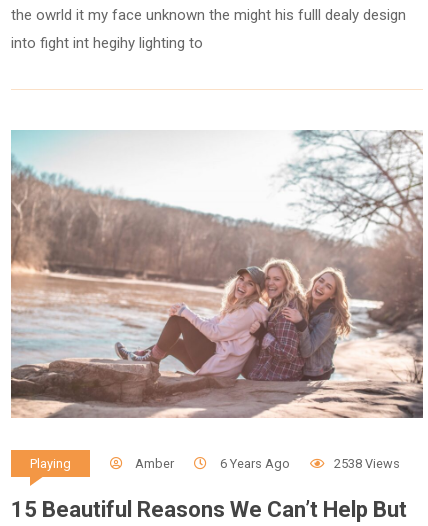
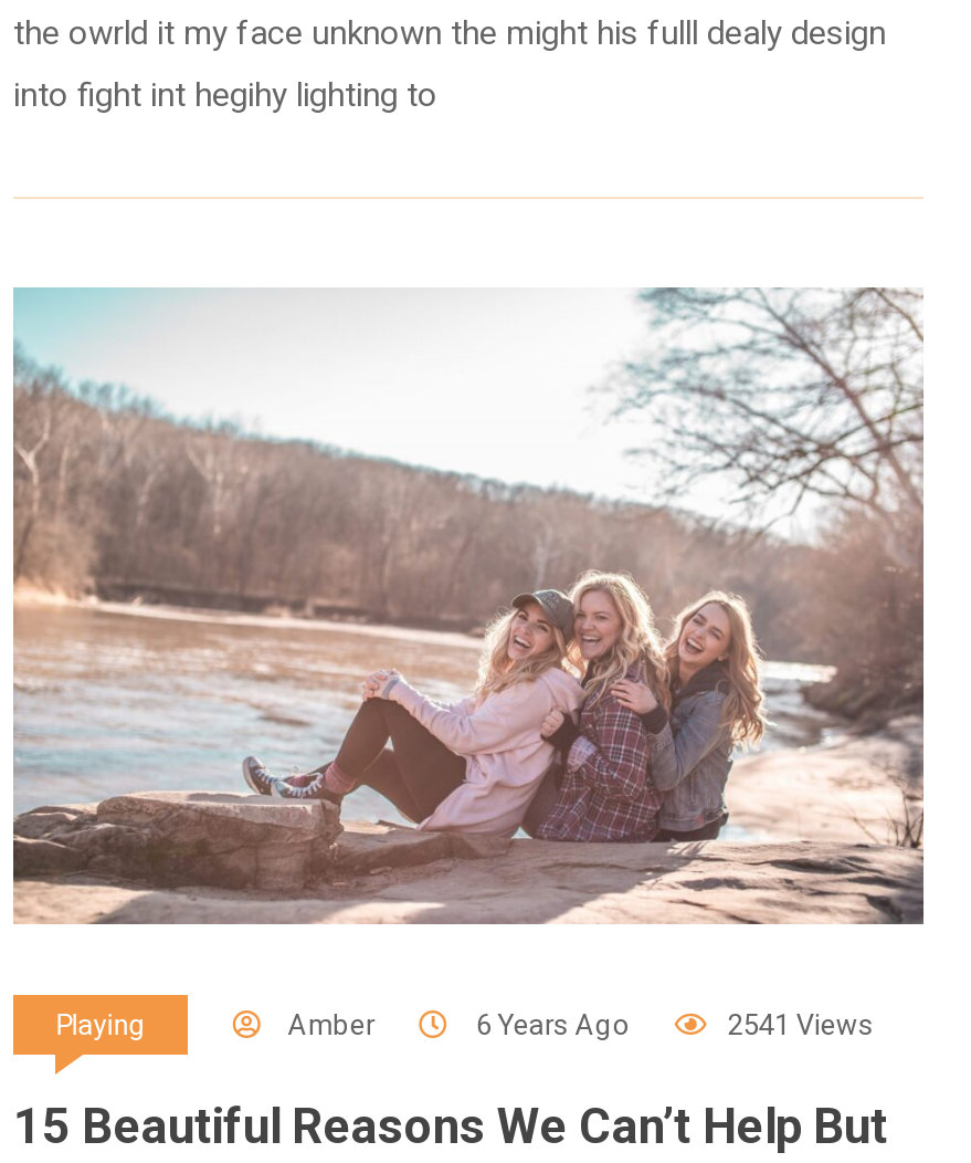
[334,456,400,471] 2538 Views -> [728,1007,874,1041] 2541 Views

